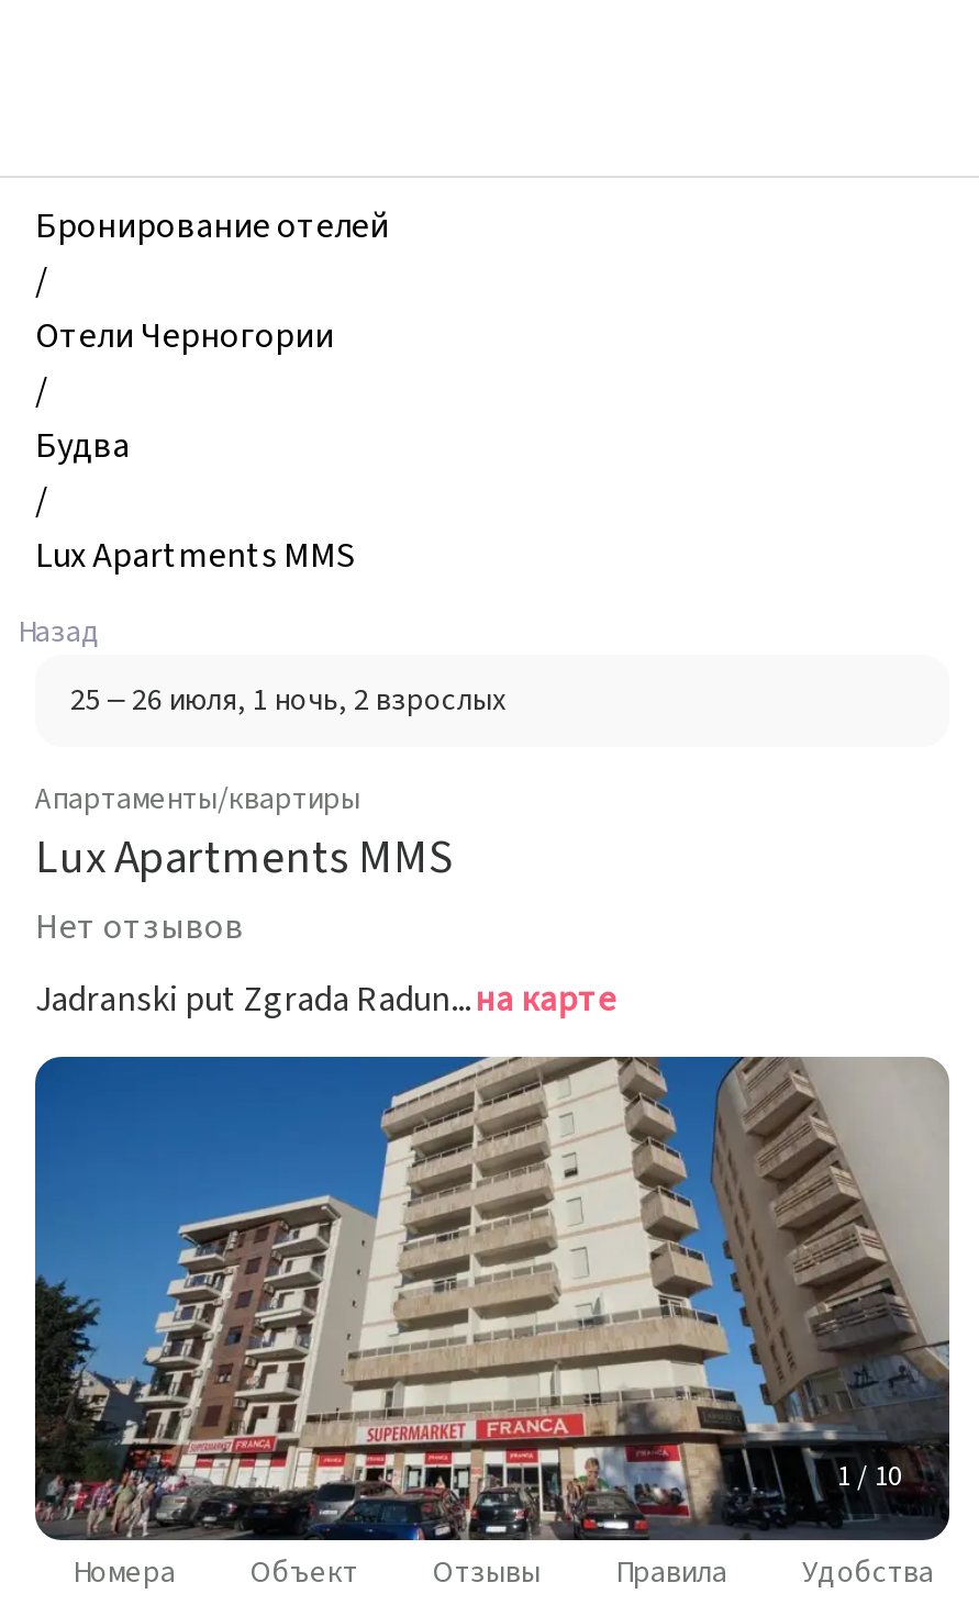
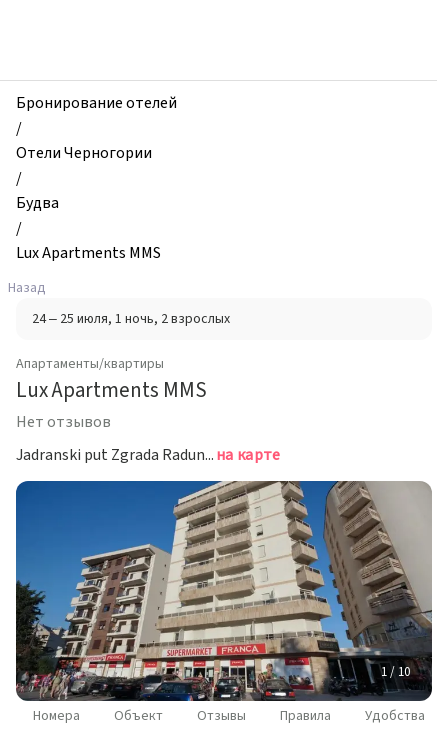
[70,679,505,723] 25 – 26 июля, 1 ночь, 2 взрослых -> [32,309,230,329] 24 – 25 июля, 1 ночь, 2 взрослых

